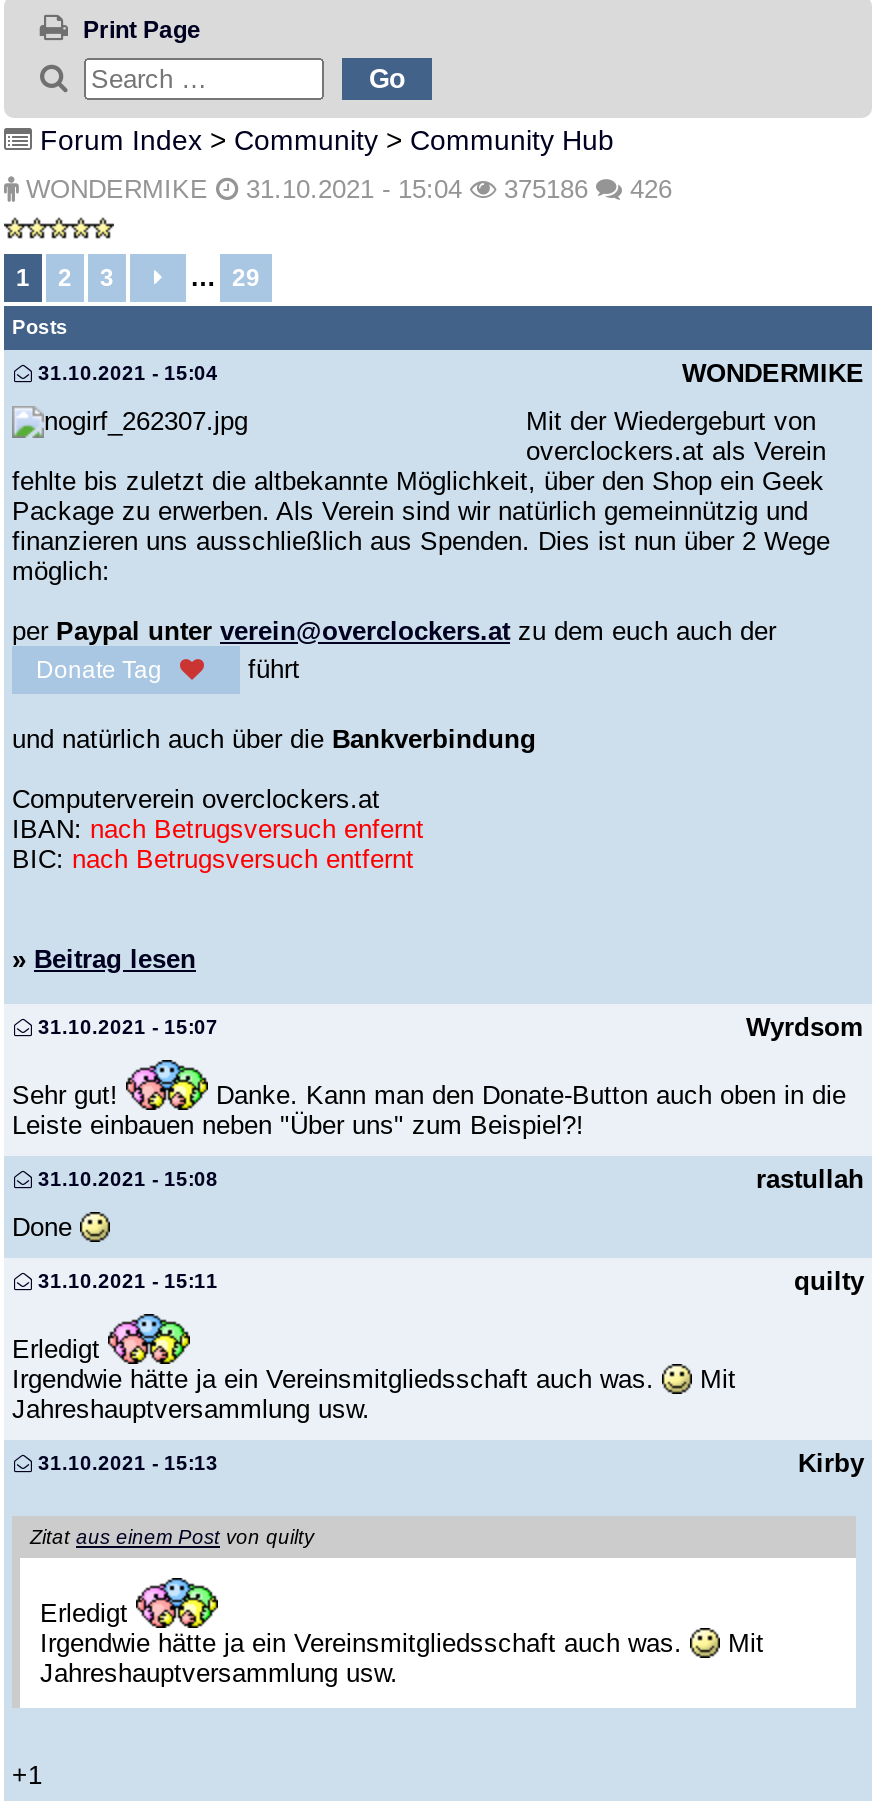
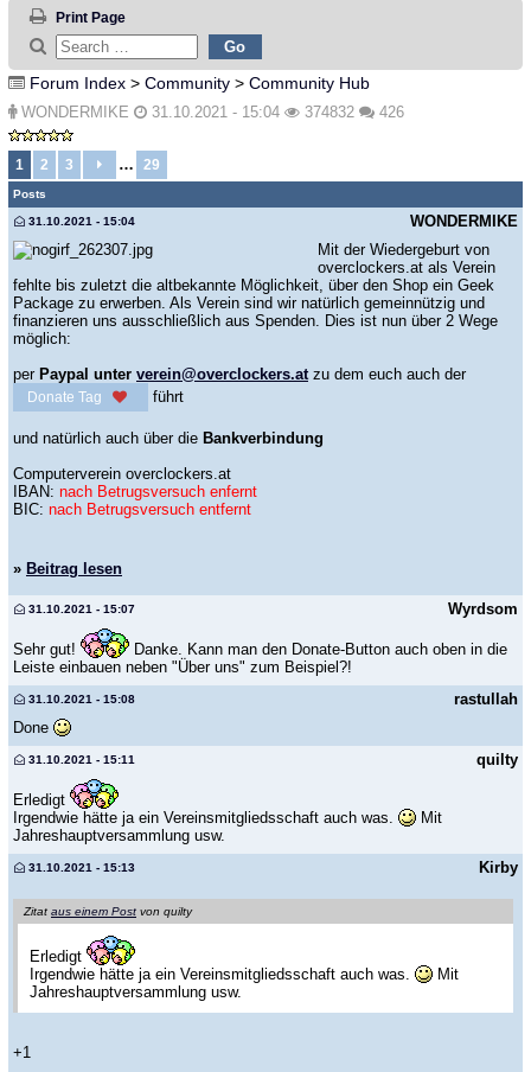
[18,174,672,204] WONDERMIKE 31.10.2021 - 15:04 375186 426 -> [17,103,404,121] WONDERMIKE 31.10.2021 - 15:04 374832 426

